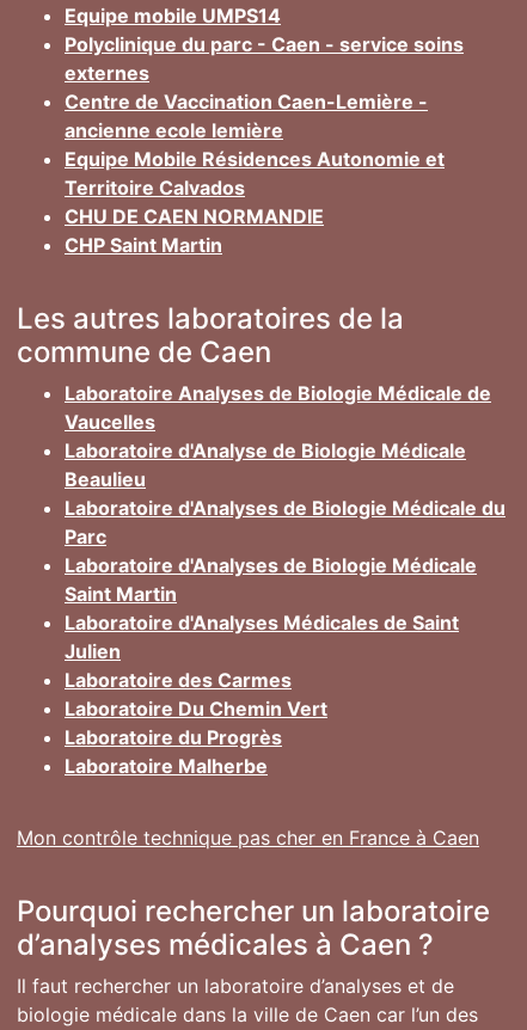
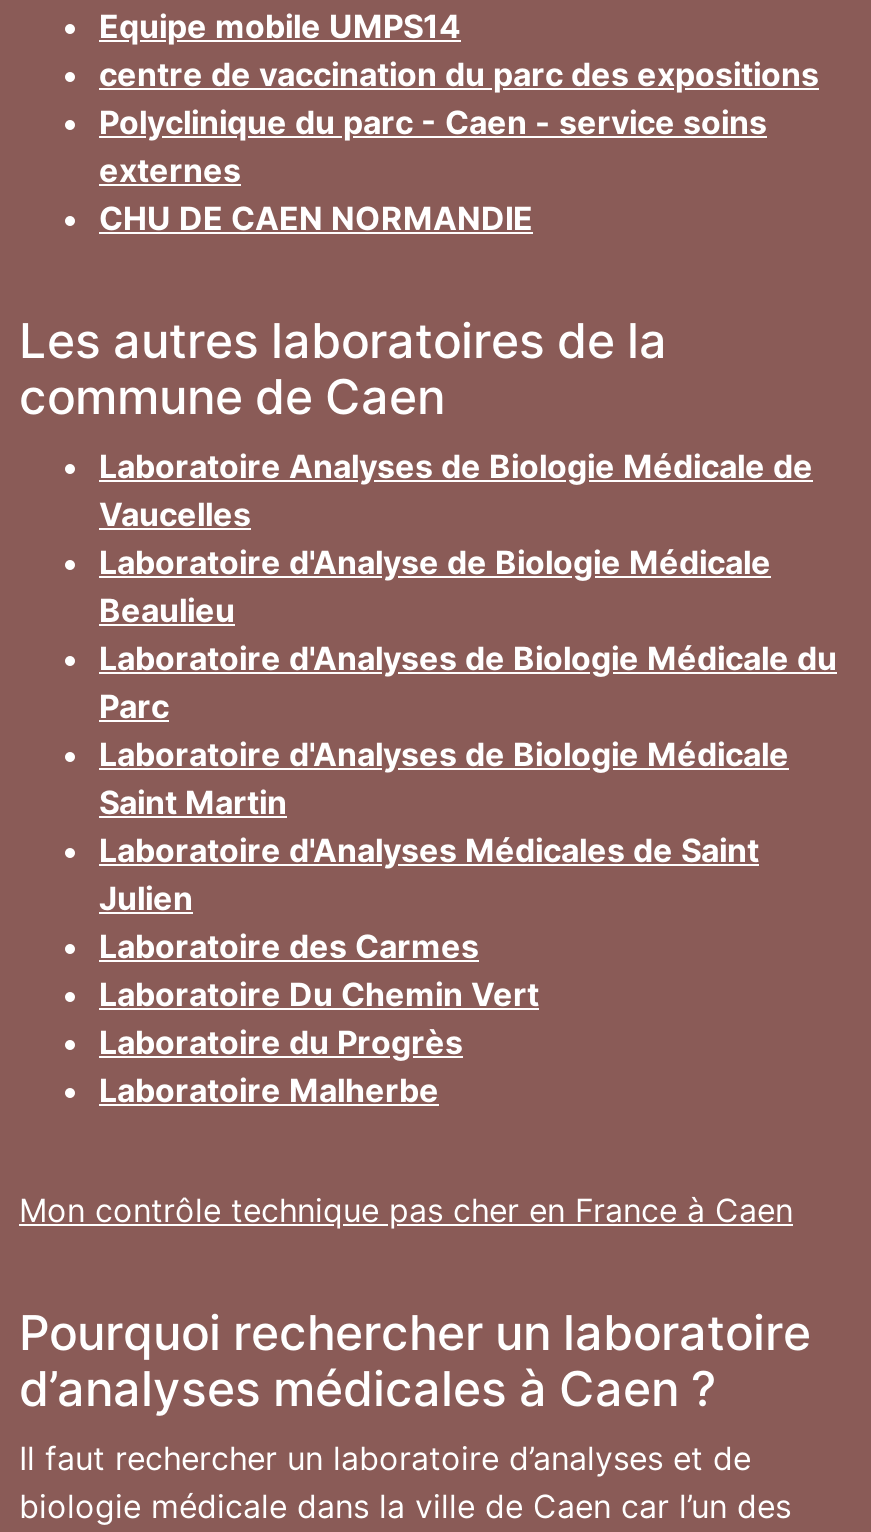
none -> [99,54,819,94] centre de vaccination du parc des expositions
moved [65,32,464,85] -> [99,102,767,190]: Polyclinique du parc - Caen - service soins | externes
[65,89,445,199] Centre de Vaccination Caen-Lemière - | ancienne ecole lemière | Equipe Mobile Résidences Autonomie et | Territoire Calvados -> none
[65,233,222,257] CHP Saint Martin -> none

